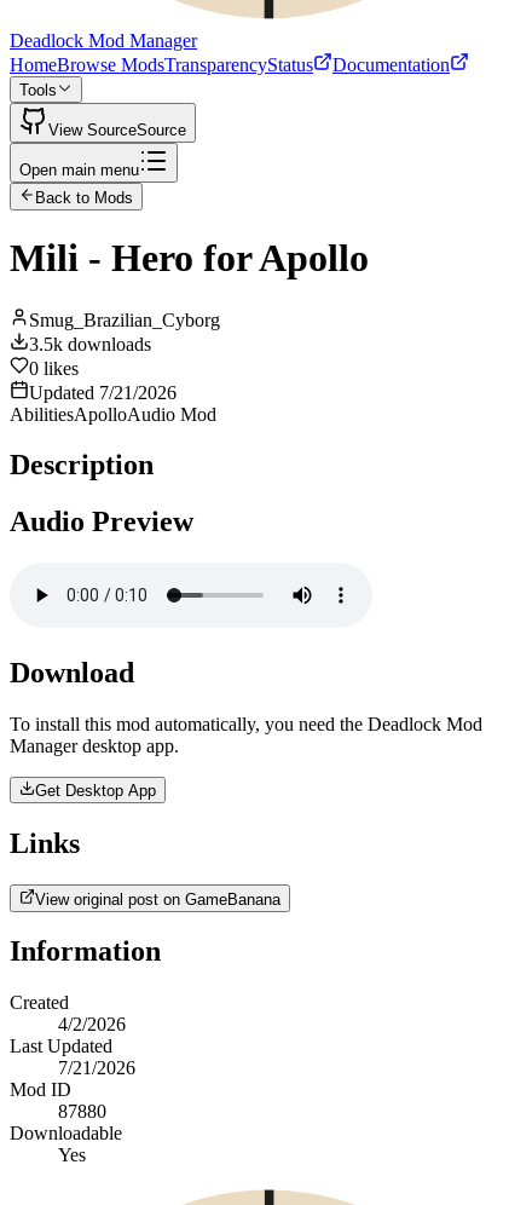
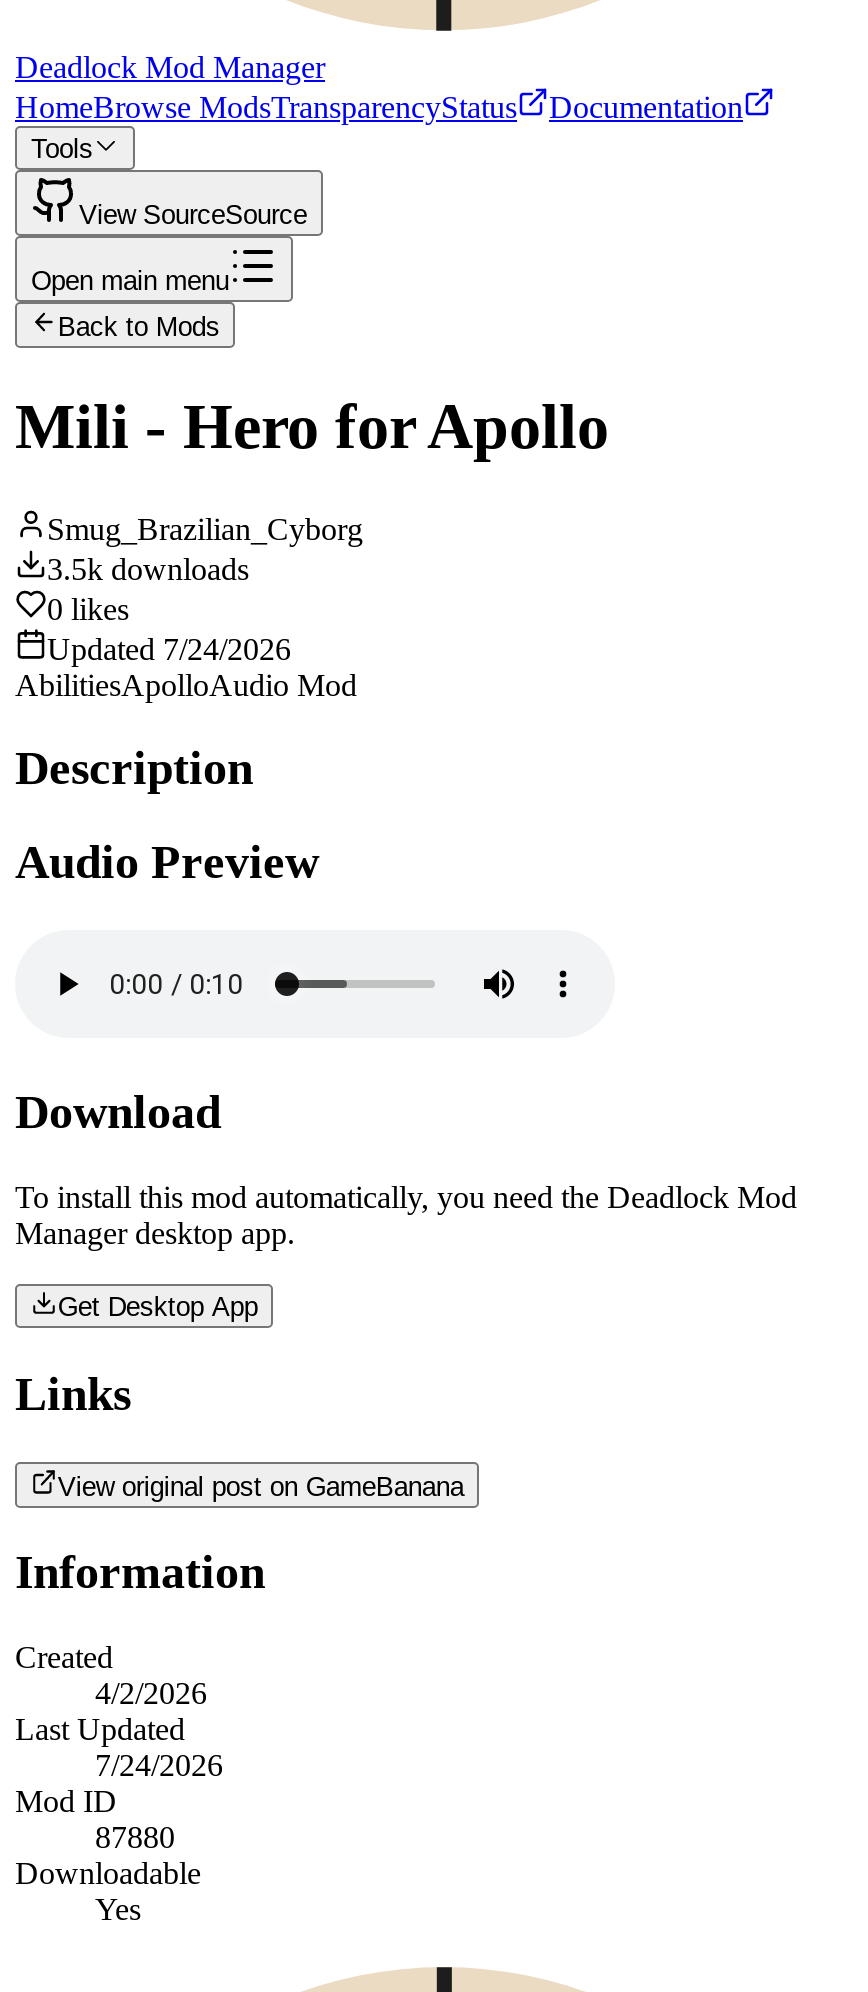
[29,382,177,402] Updated 7/21/2026 -> [47,631,291,665] Updated 7/24/2026
[58,1058,135,1078] 7/21/2026 -> [95,1749,223,1783] 7/24/2026

